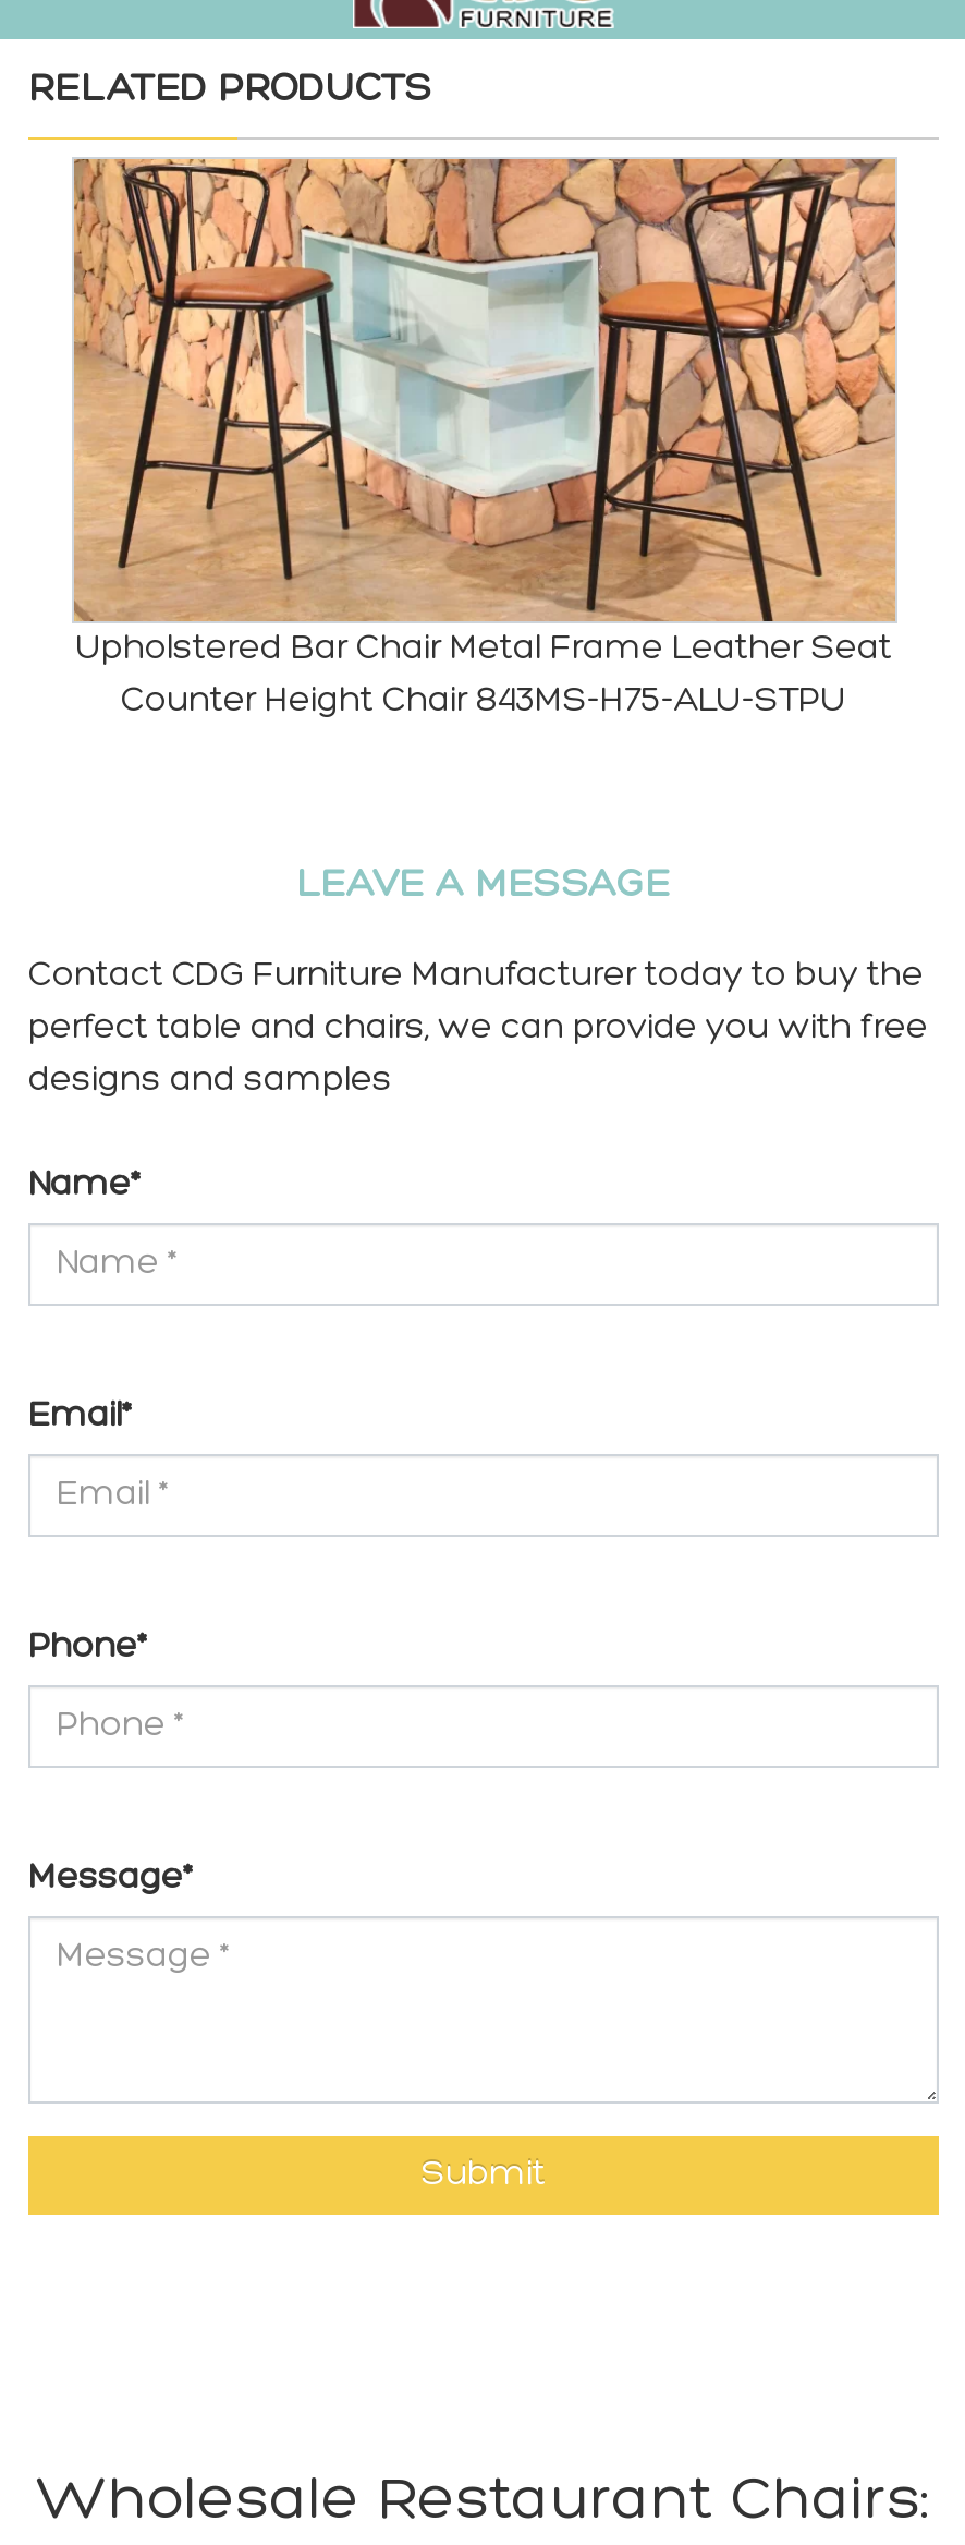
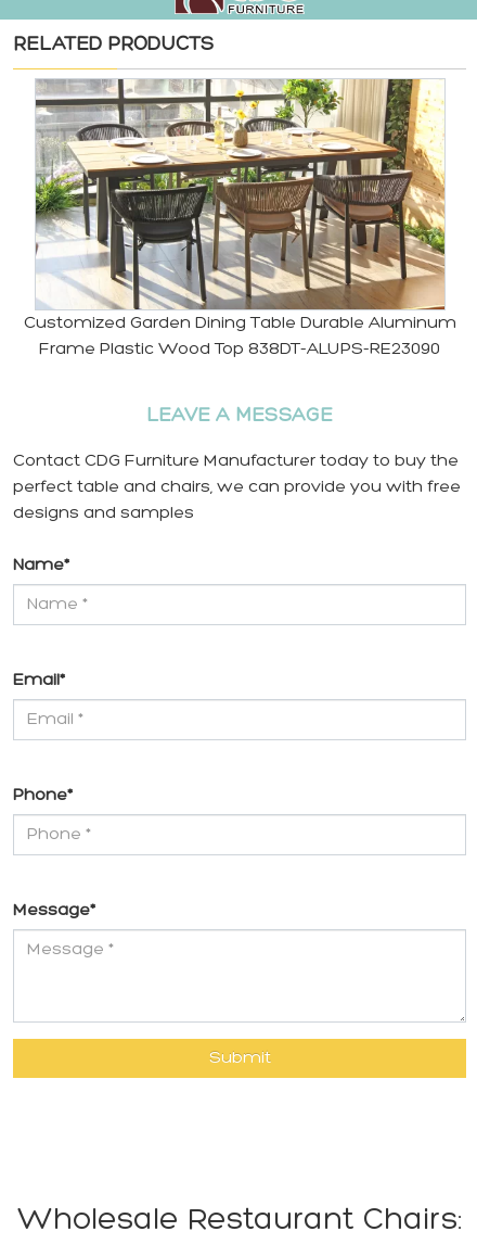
[72,157,897,666] [image] | Upholstered Bar Chair Metal Frame Leather Seat -> [23,78,456,332] [image] | Customized Garden Dining Table Durable Aluminum
[121,684,846,718] Counter Height Chair 843MS-H75-ALU-STPU -> [39,341,440,358] Frame Plastic Wood Top 838DT-ALUPS-RE23090

